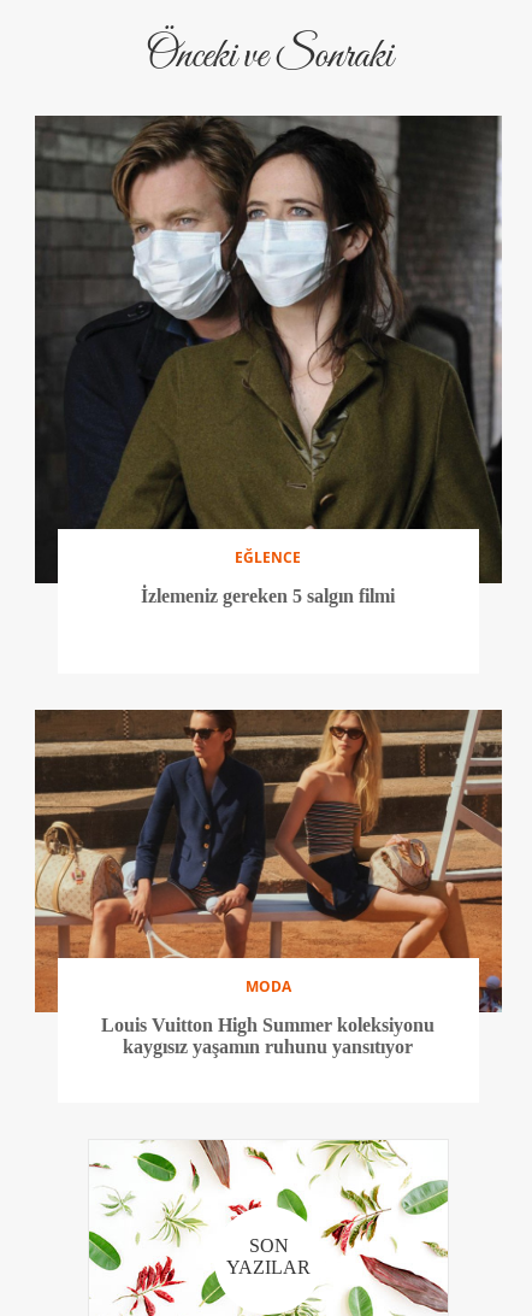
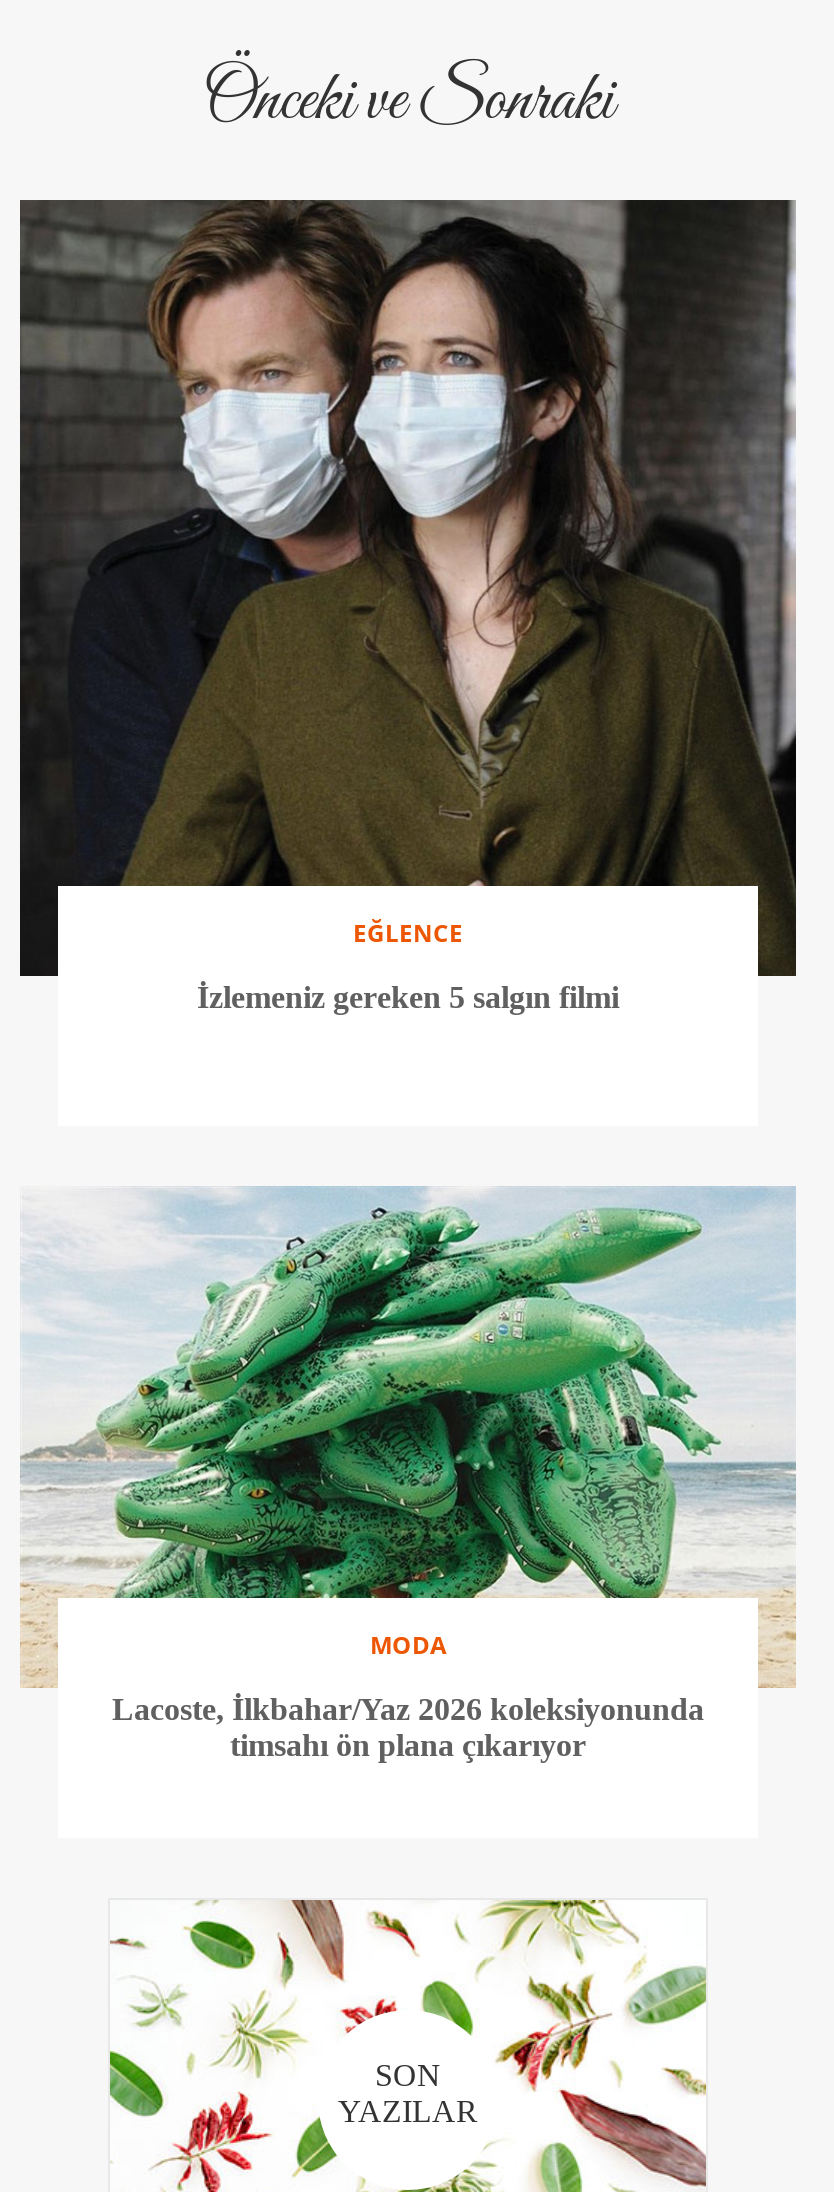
[34,709,503,1057] [image] | Louis Vuitton High Summer koleksiyonu | kaygısız yaşamın ruhunu yansıtıyor -> [20,1186,796,1762] [image] | Lacoste, İlkbahar/Yaz 2026 koleksiyonunda | timsahı ön plana çıkarıyor

